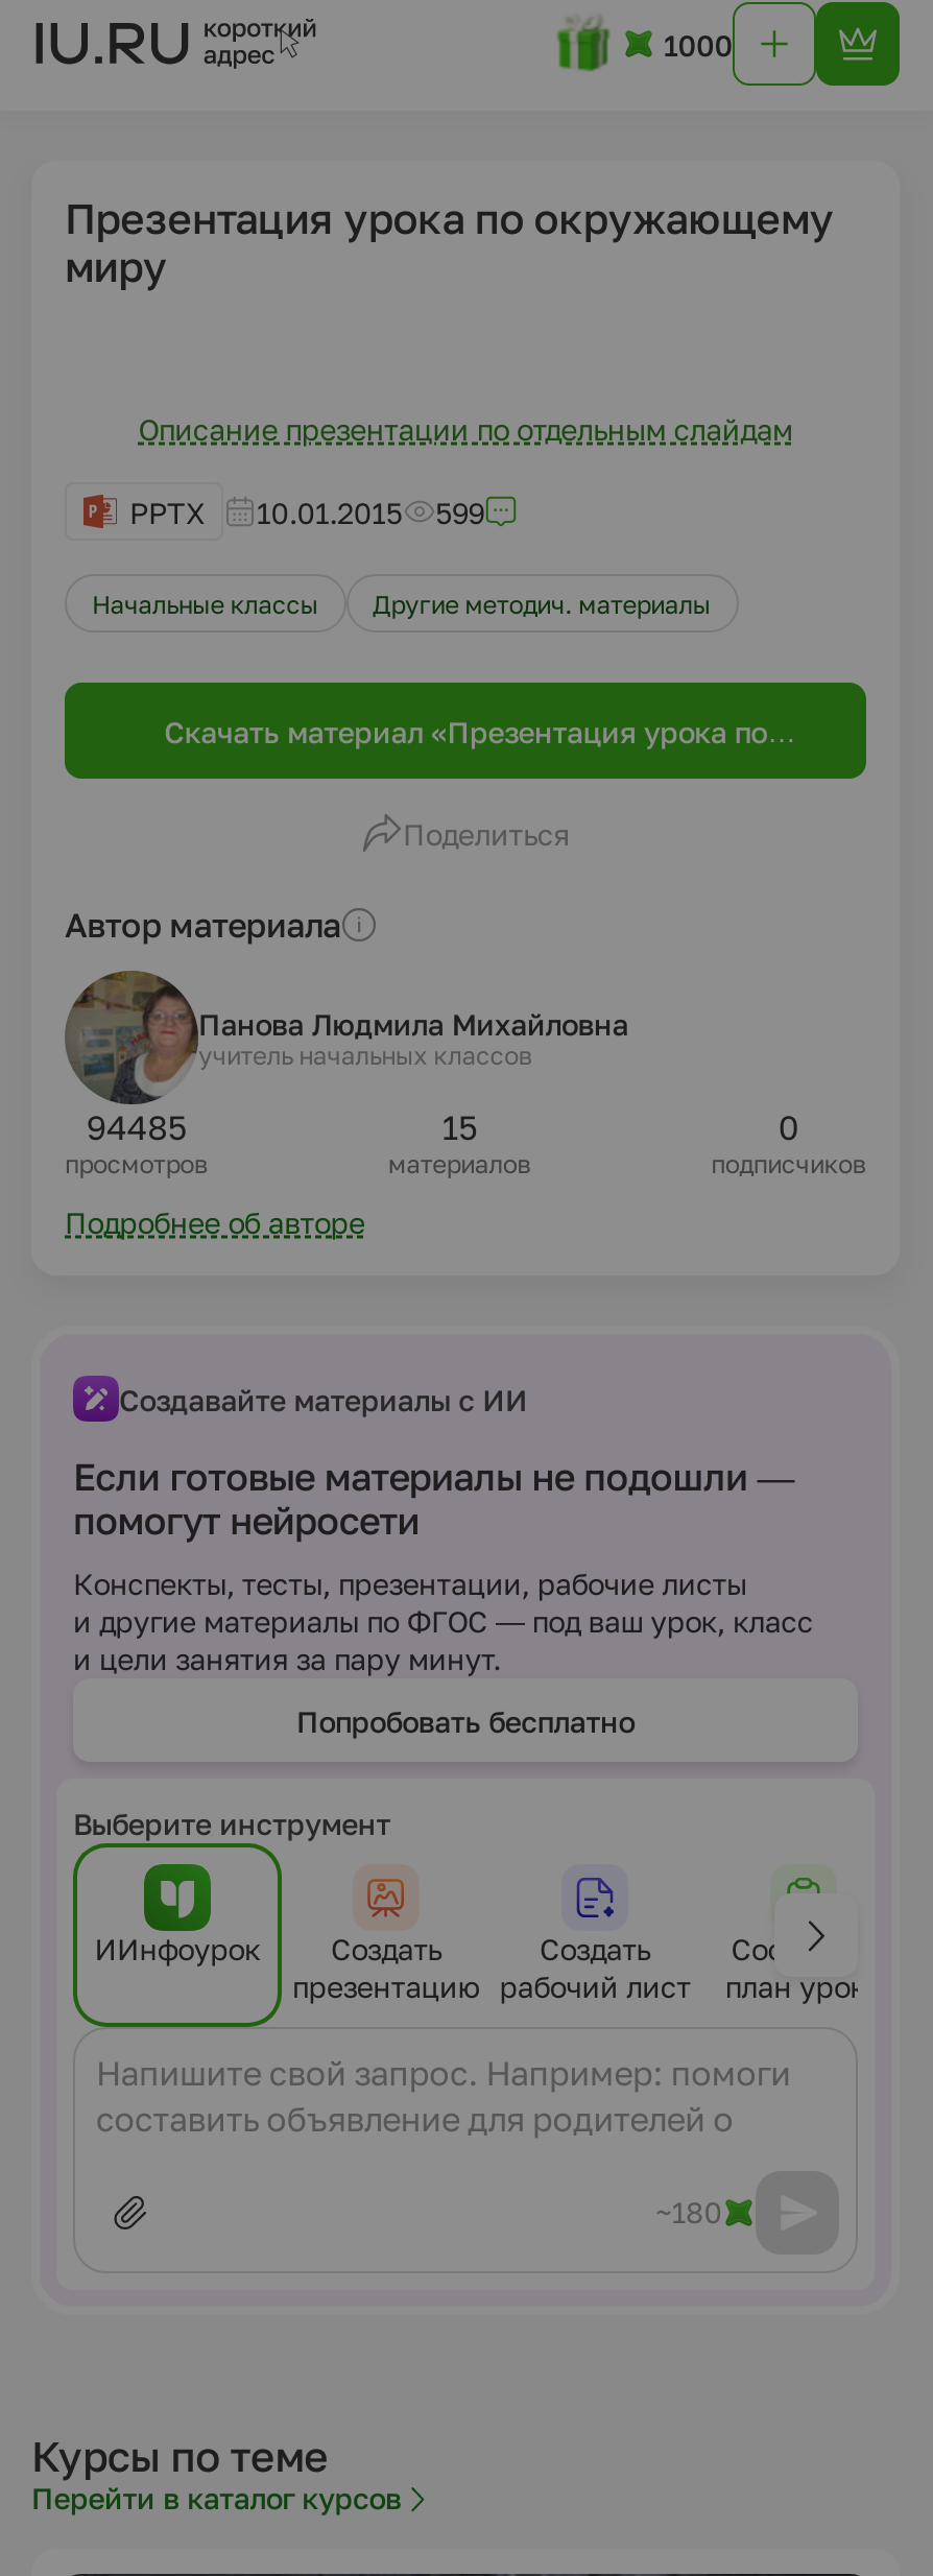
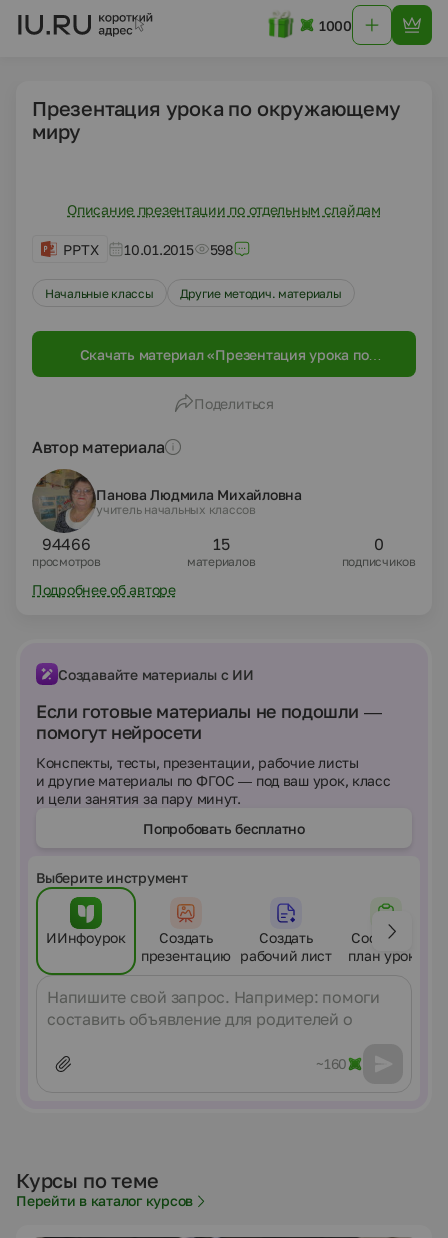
[129,494,484,529] PPTX 10.01.2015 599 -> [63,240,234,257] PPTX 10.01.2015 598
[86,1106,186,1148] 94485 -> [42,534,91,554] 94466
[656,2194,722,2229] ~180 -> [316,1055,347,1072] ~160

